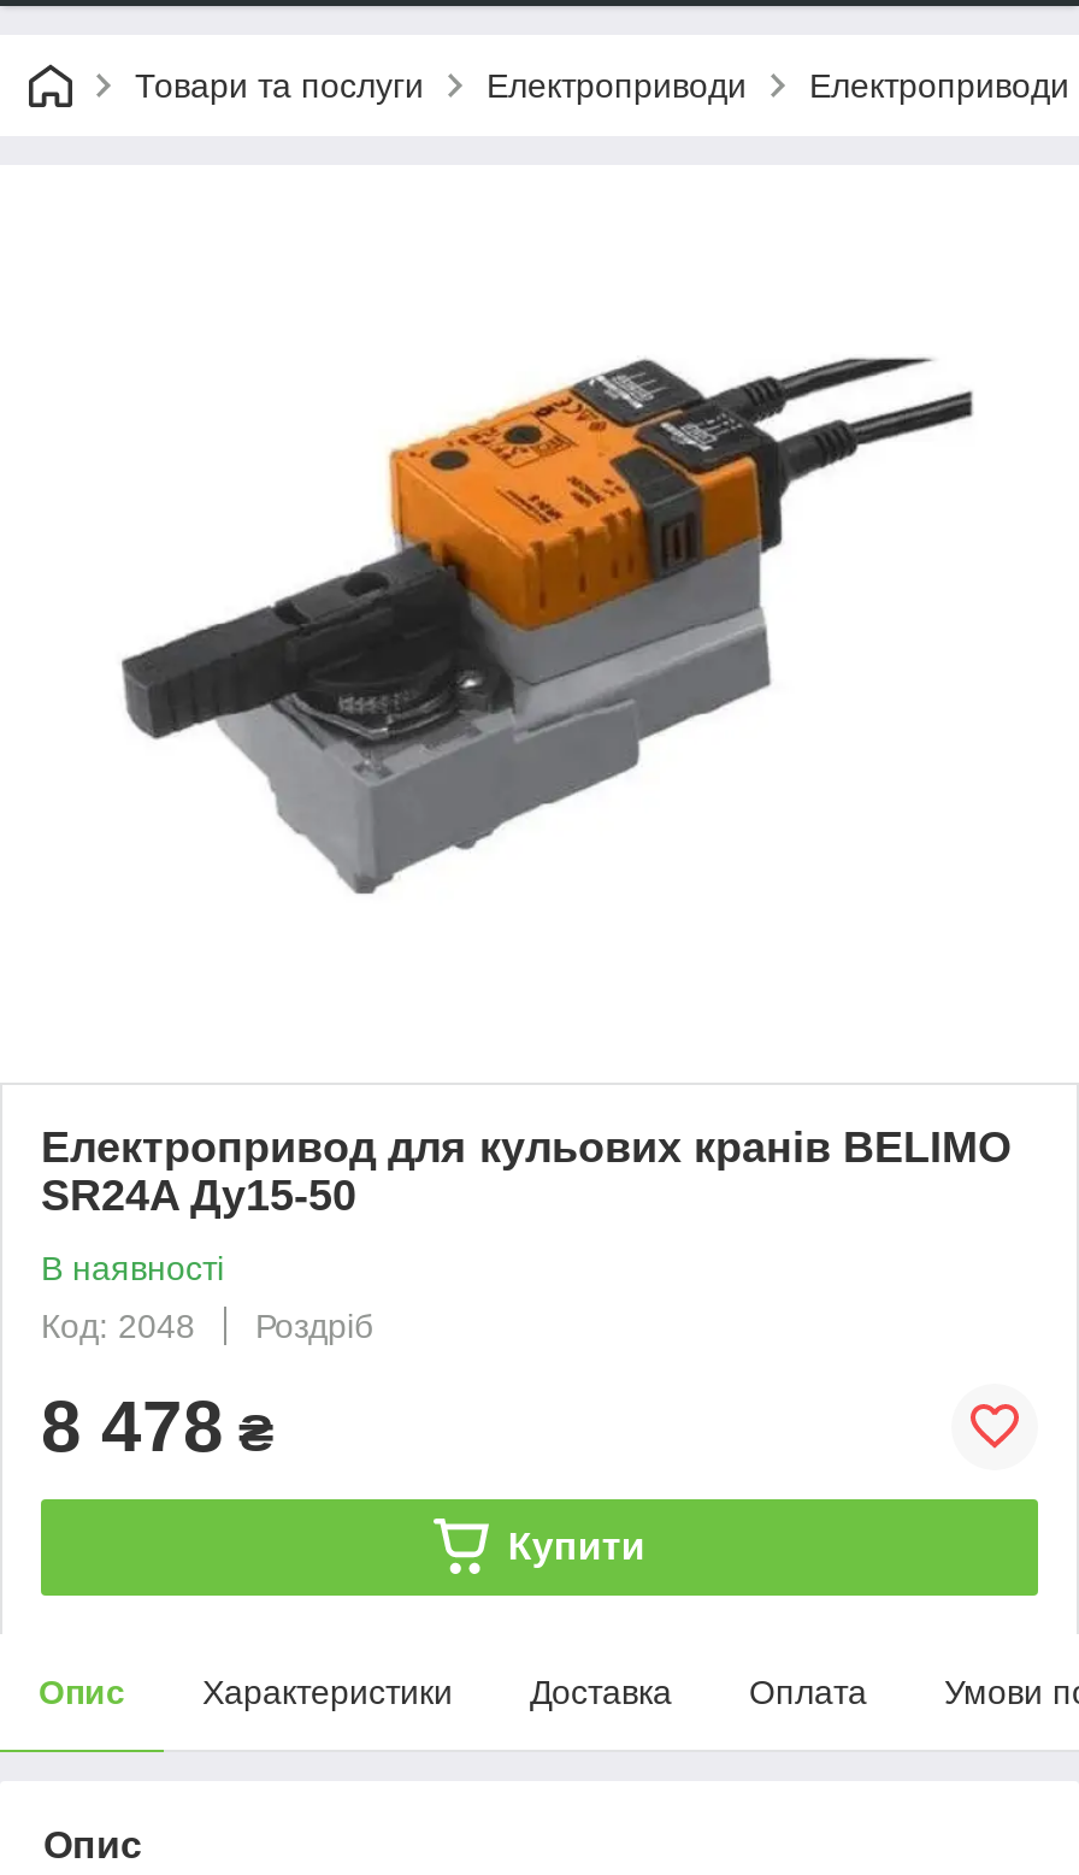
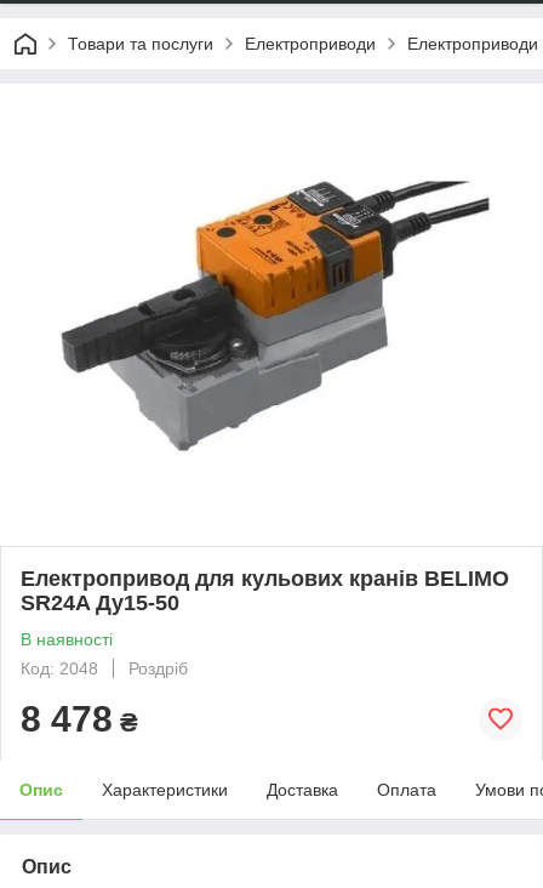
[508,1525,645,1566] Купити -> none

